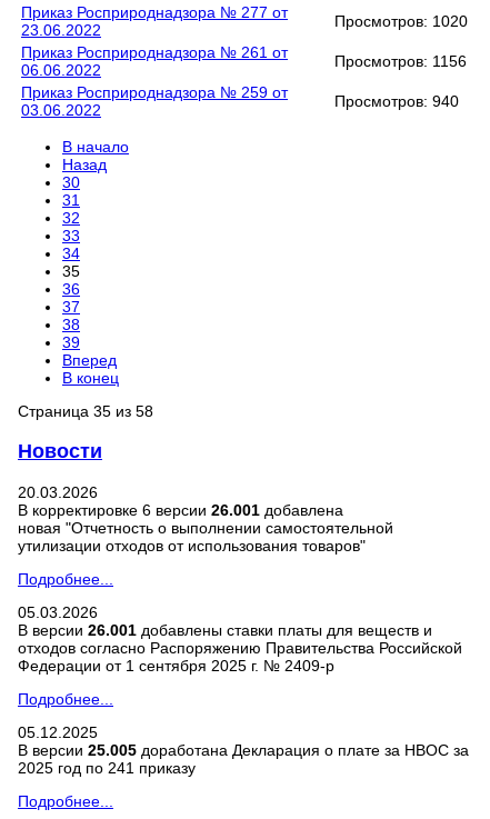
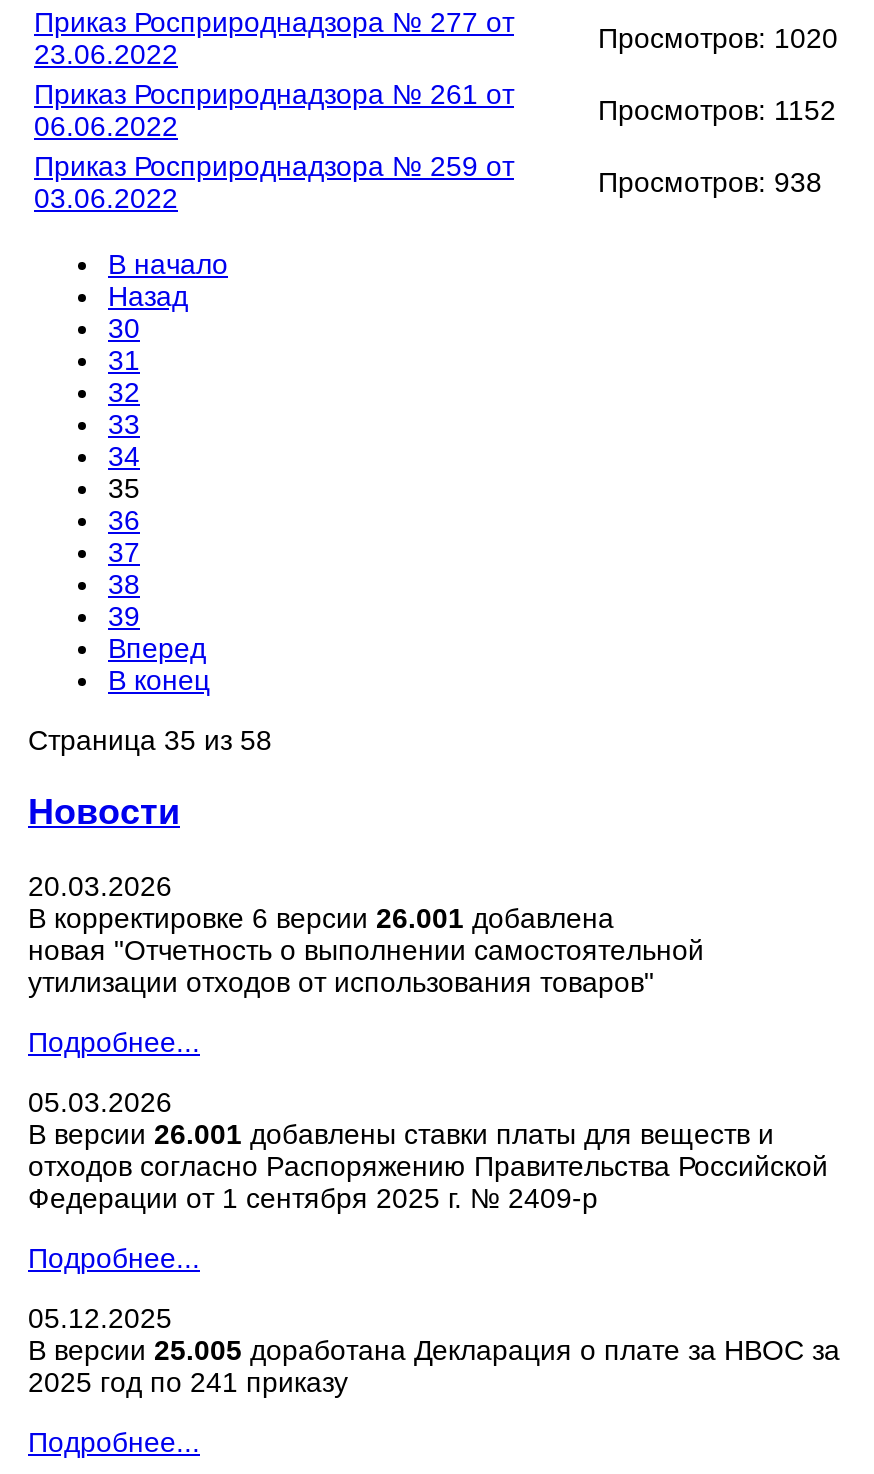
[334,52,467,69] Просмотров: 1156 -> [598,93,836,125] Просмотров: 1152
[334,92,459,109] Просмотров: 940 -> [598,165,822,197] Просмотров: 938

